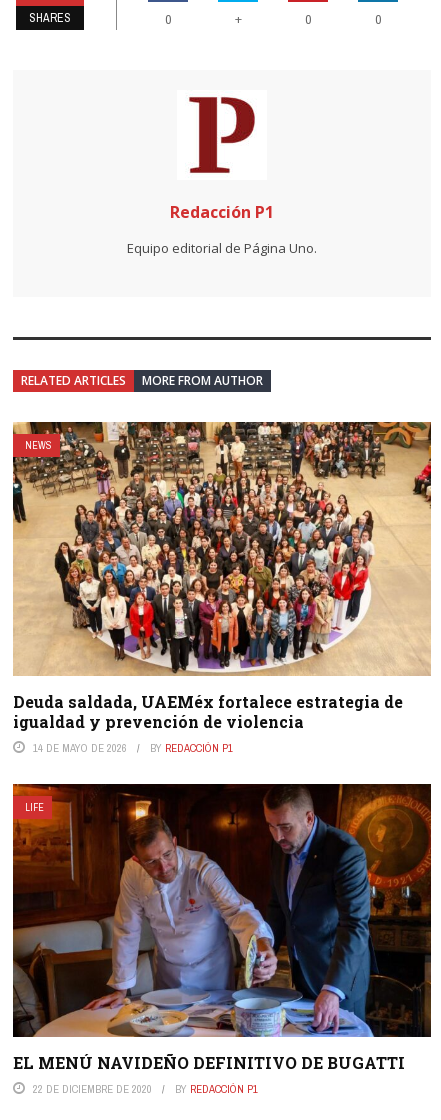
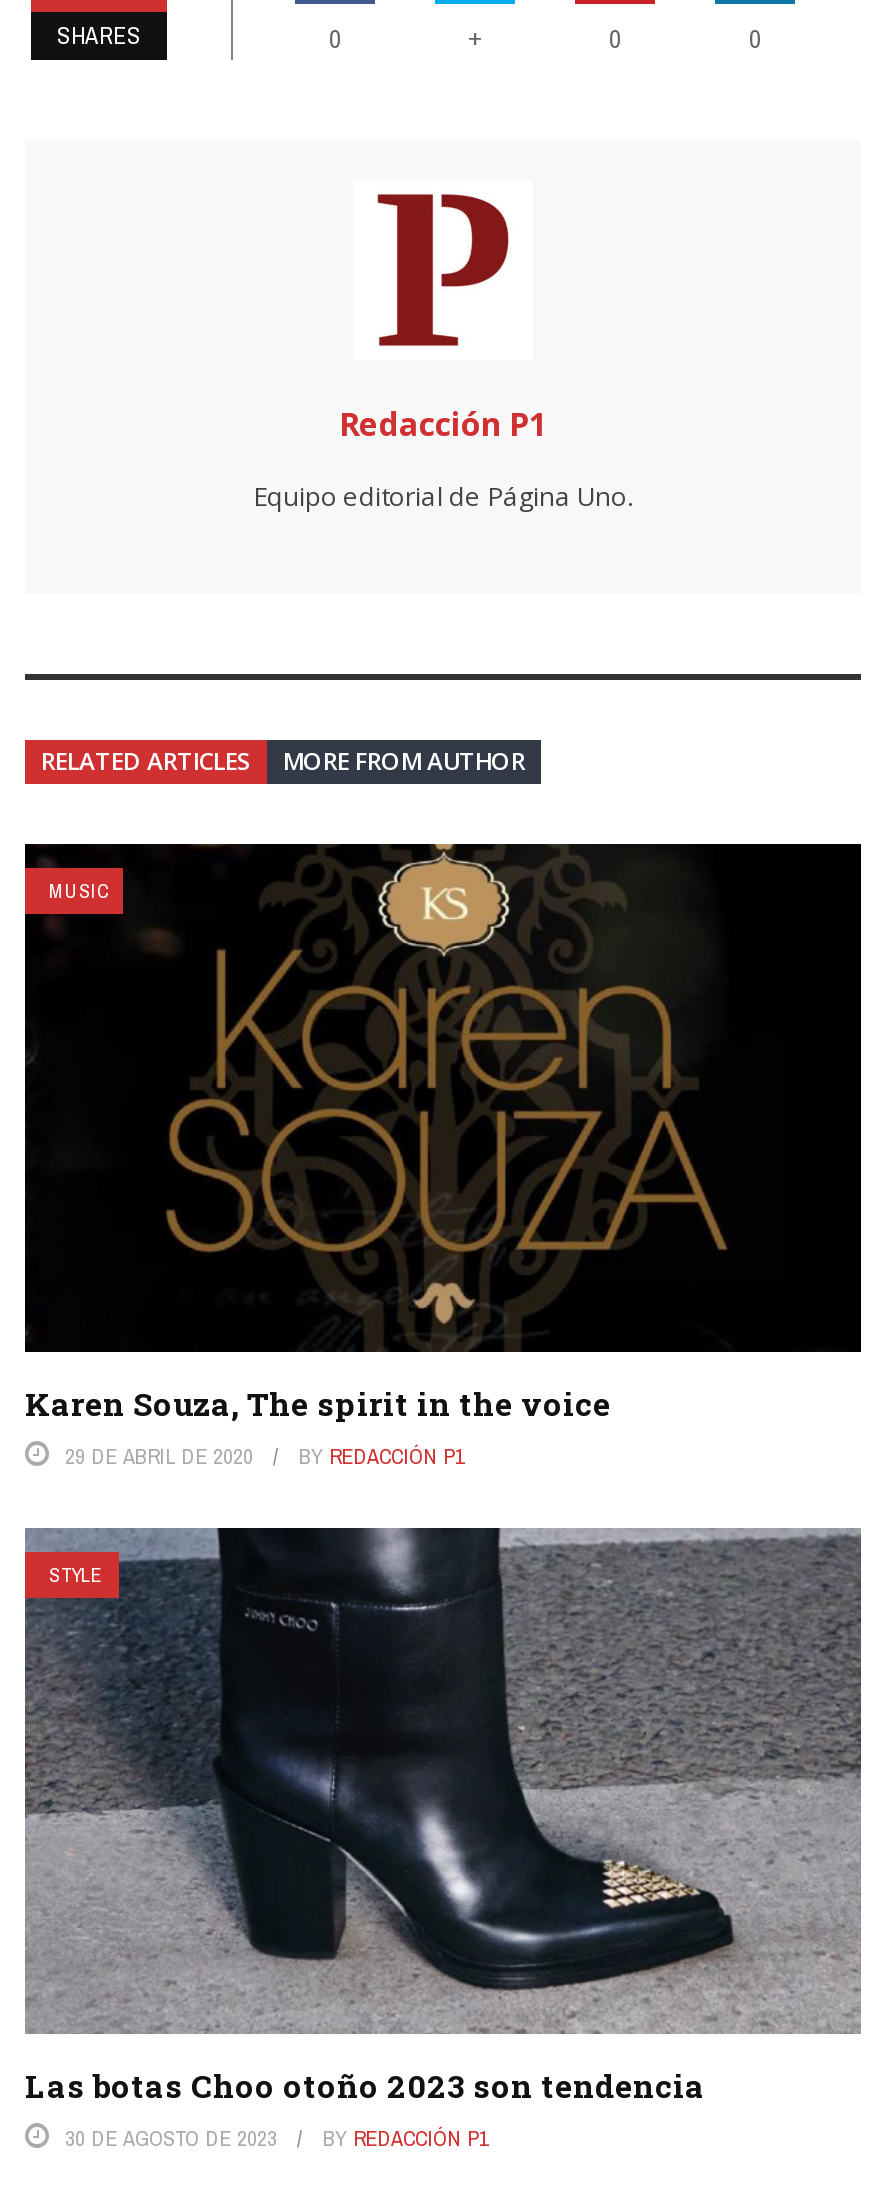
[12,421,432,676] [image] | NEWS -> [23,842,863,1354] [image] | MUSIC
[13,690,403,754] Deuda saldada, UAEMéx fortalece estrategia de | igualdad y prevención de violencia | 14 DE MAYO DE 2026 -> [25,1381,611,1469] Karen Souza, The spirit in the voice | 29 DE ABRIL DE 2020
[12,783,432,1037] [image] | LIFE -> [23,1526,863,2034] [image] | STYLE
[13,1052,405,1096] EL MENÚ NAVIDEÑO DEFINITIVO DE BUGATTI | 22 DE DICIEMBRE DE 2020 -> [25,2064,705,2152] Las botas Choo otoño 2023 son tendencia | 30 DE AGOSTO DE 2023

